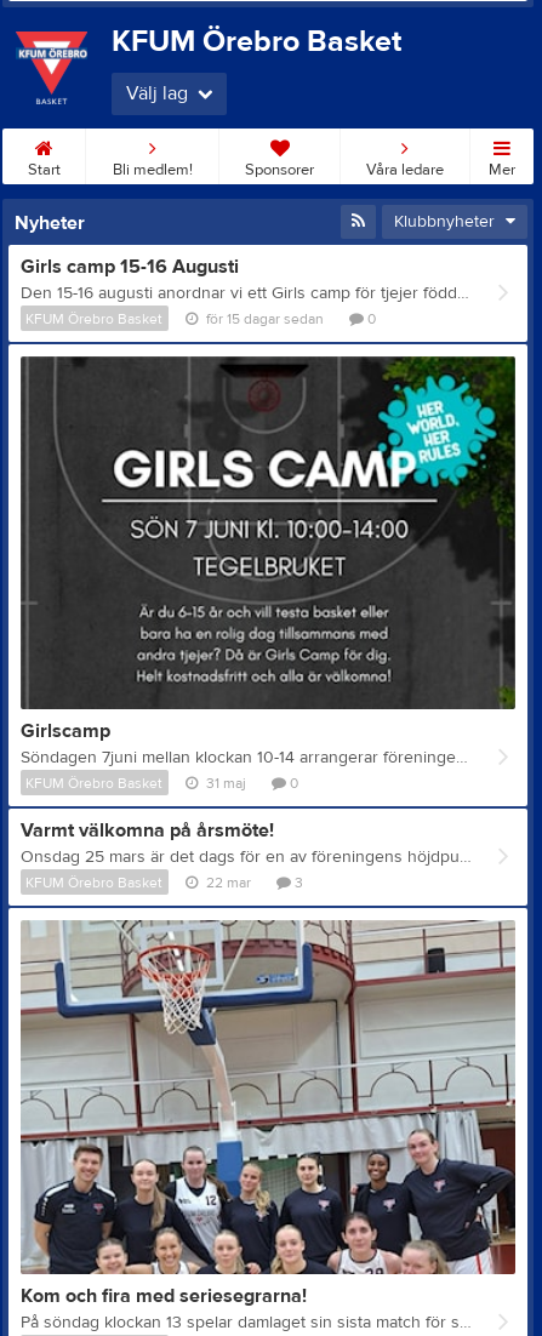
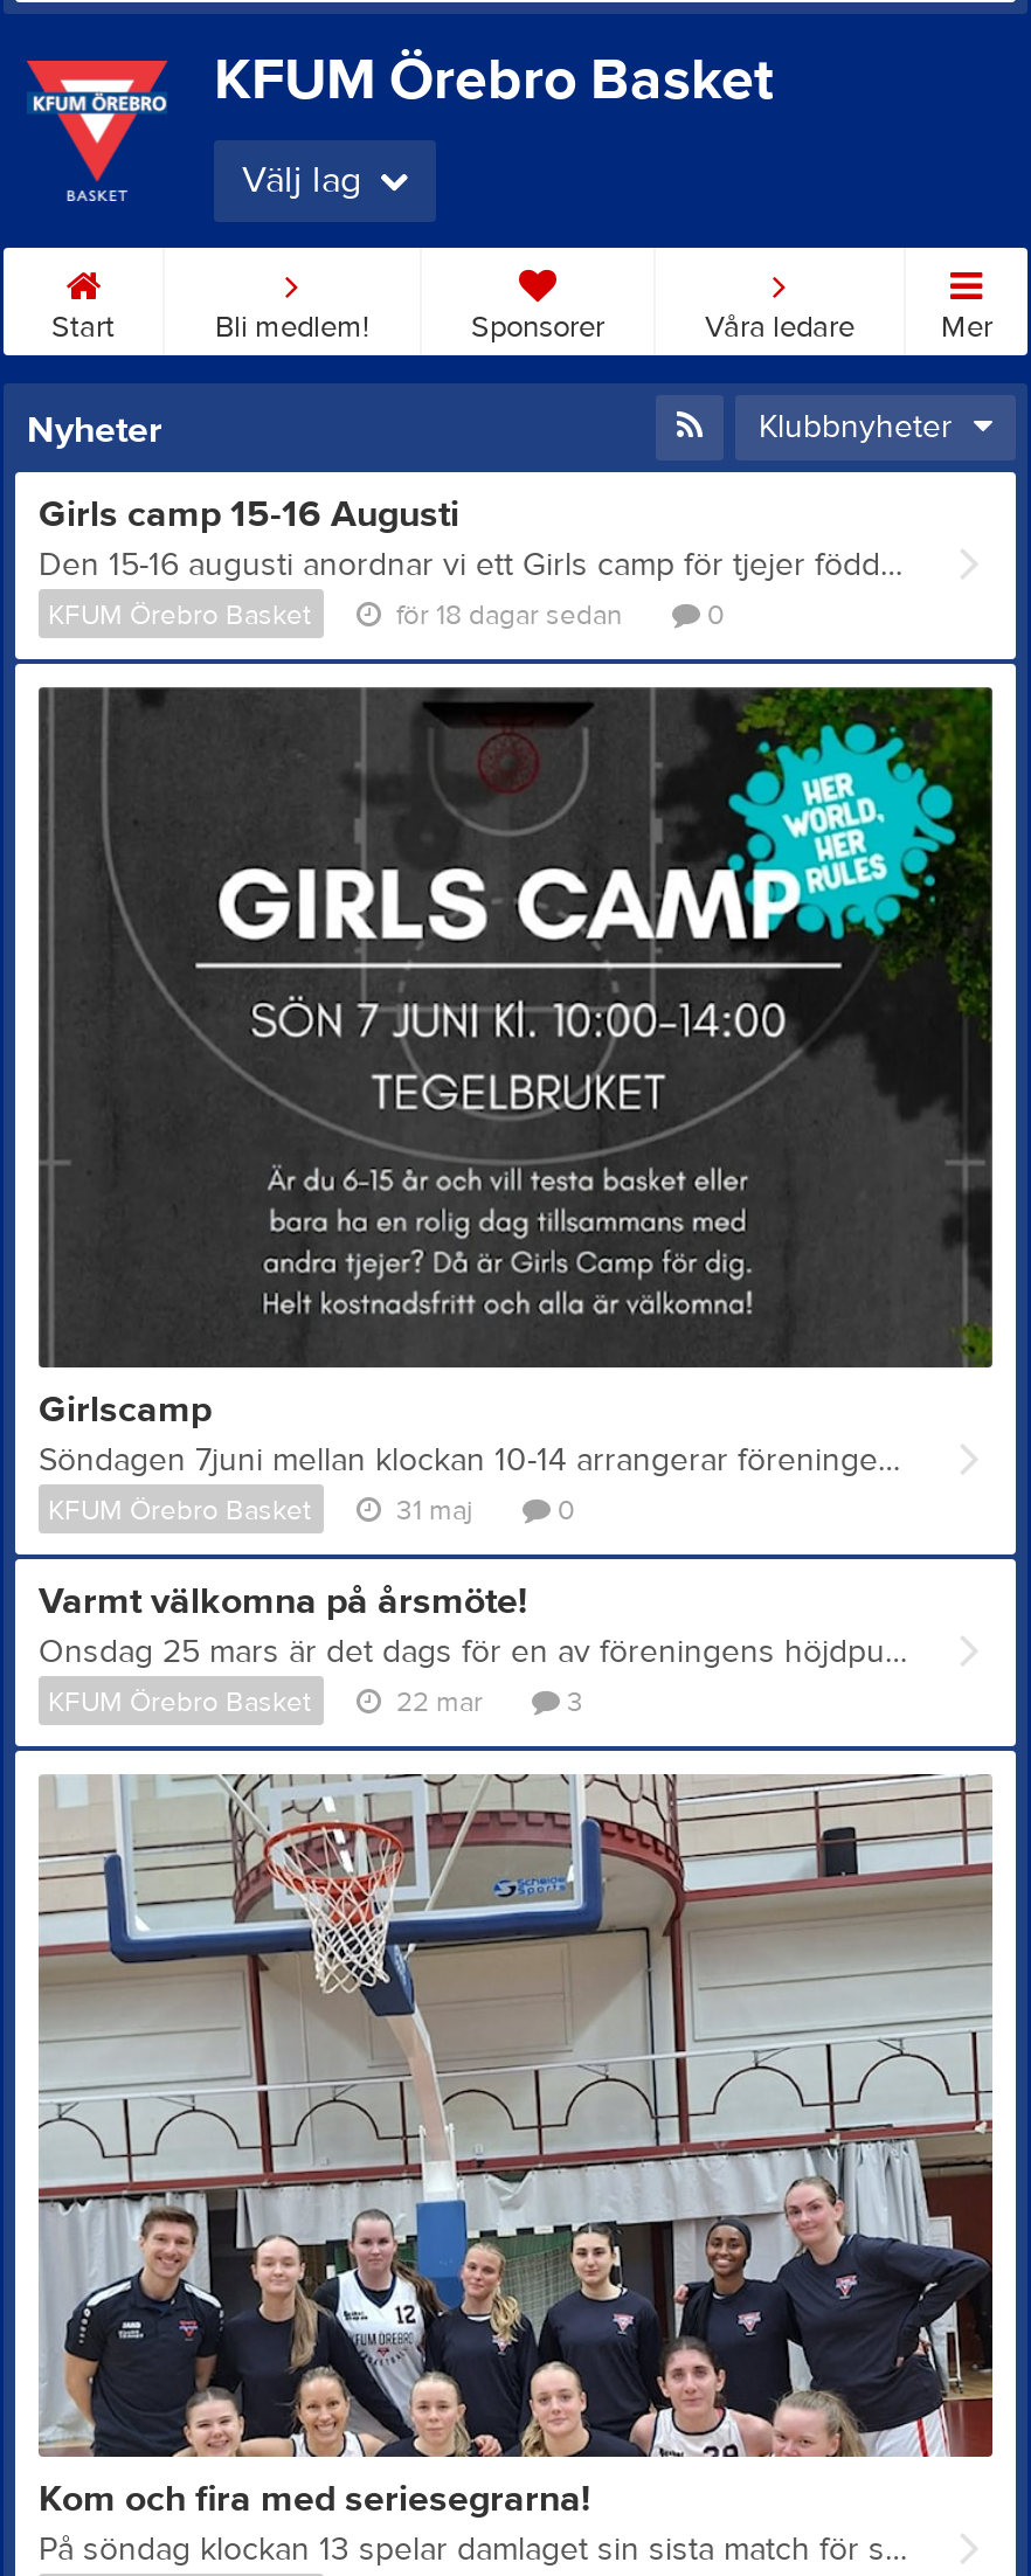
[206,309,324,329] för 15 dagar sedan -> [396,596,623,633] för 18 dagar sedan

